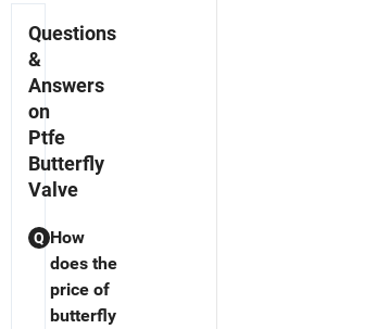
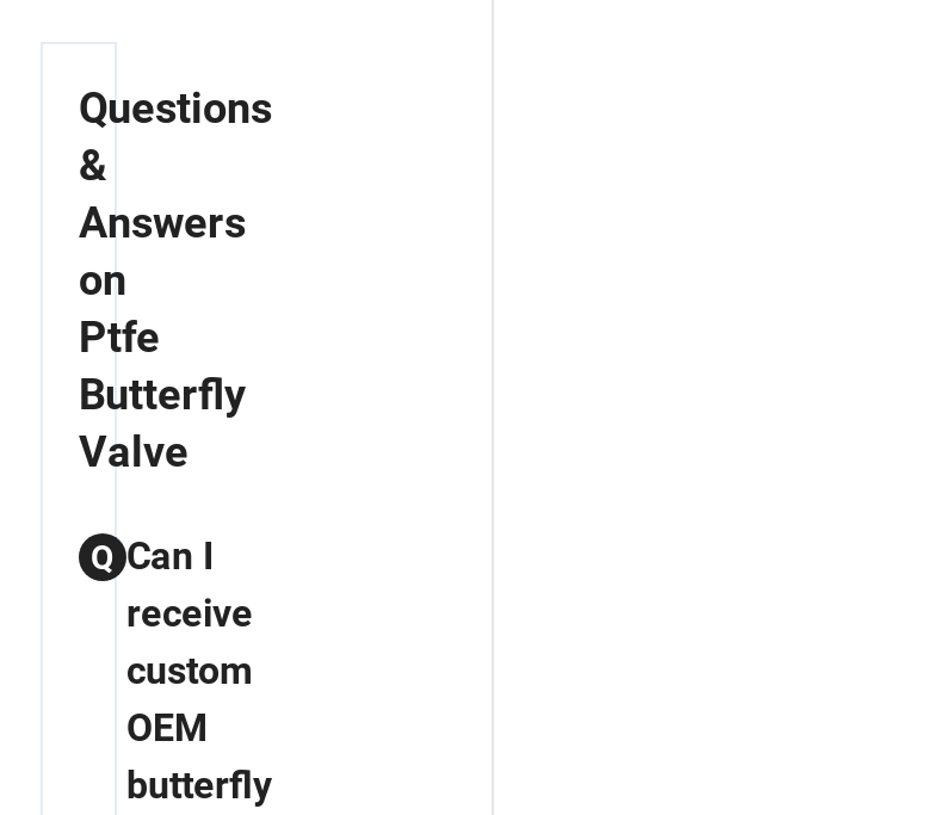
[34,227,117,300] Q How | does the | price of -> [91,533,253,751] Q Can I | receive | custom | OEM

